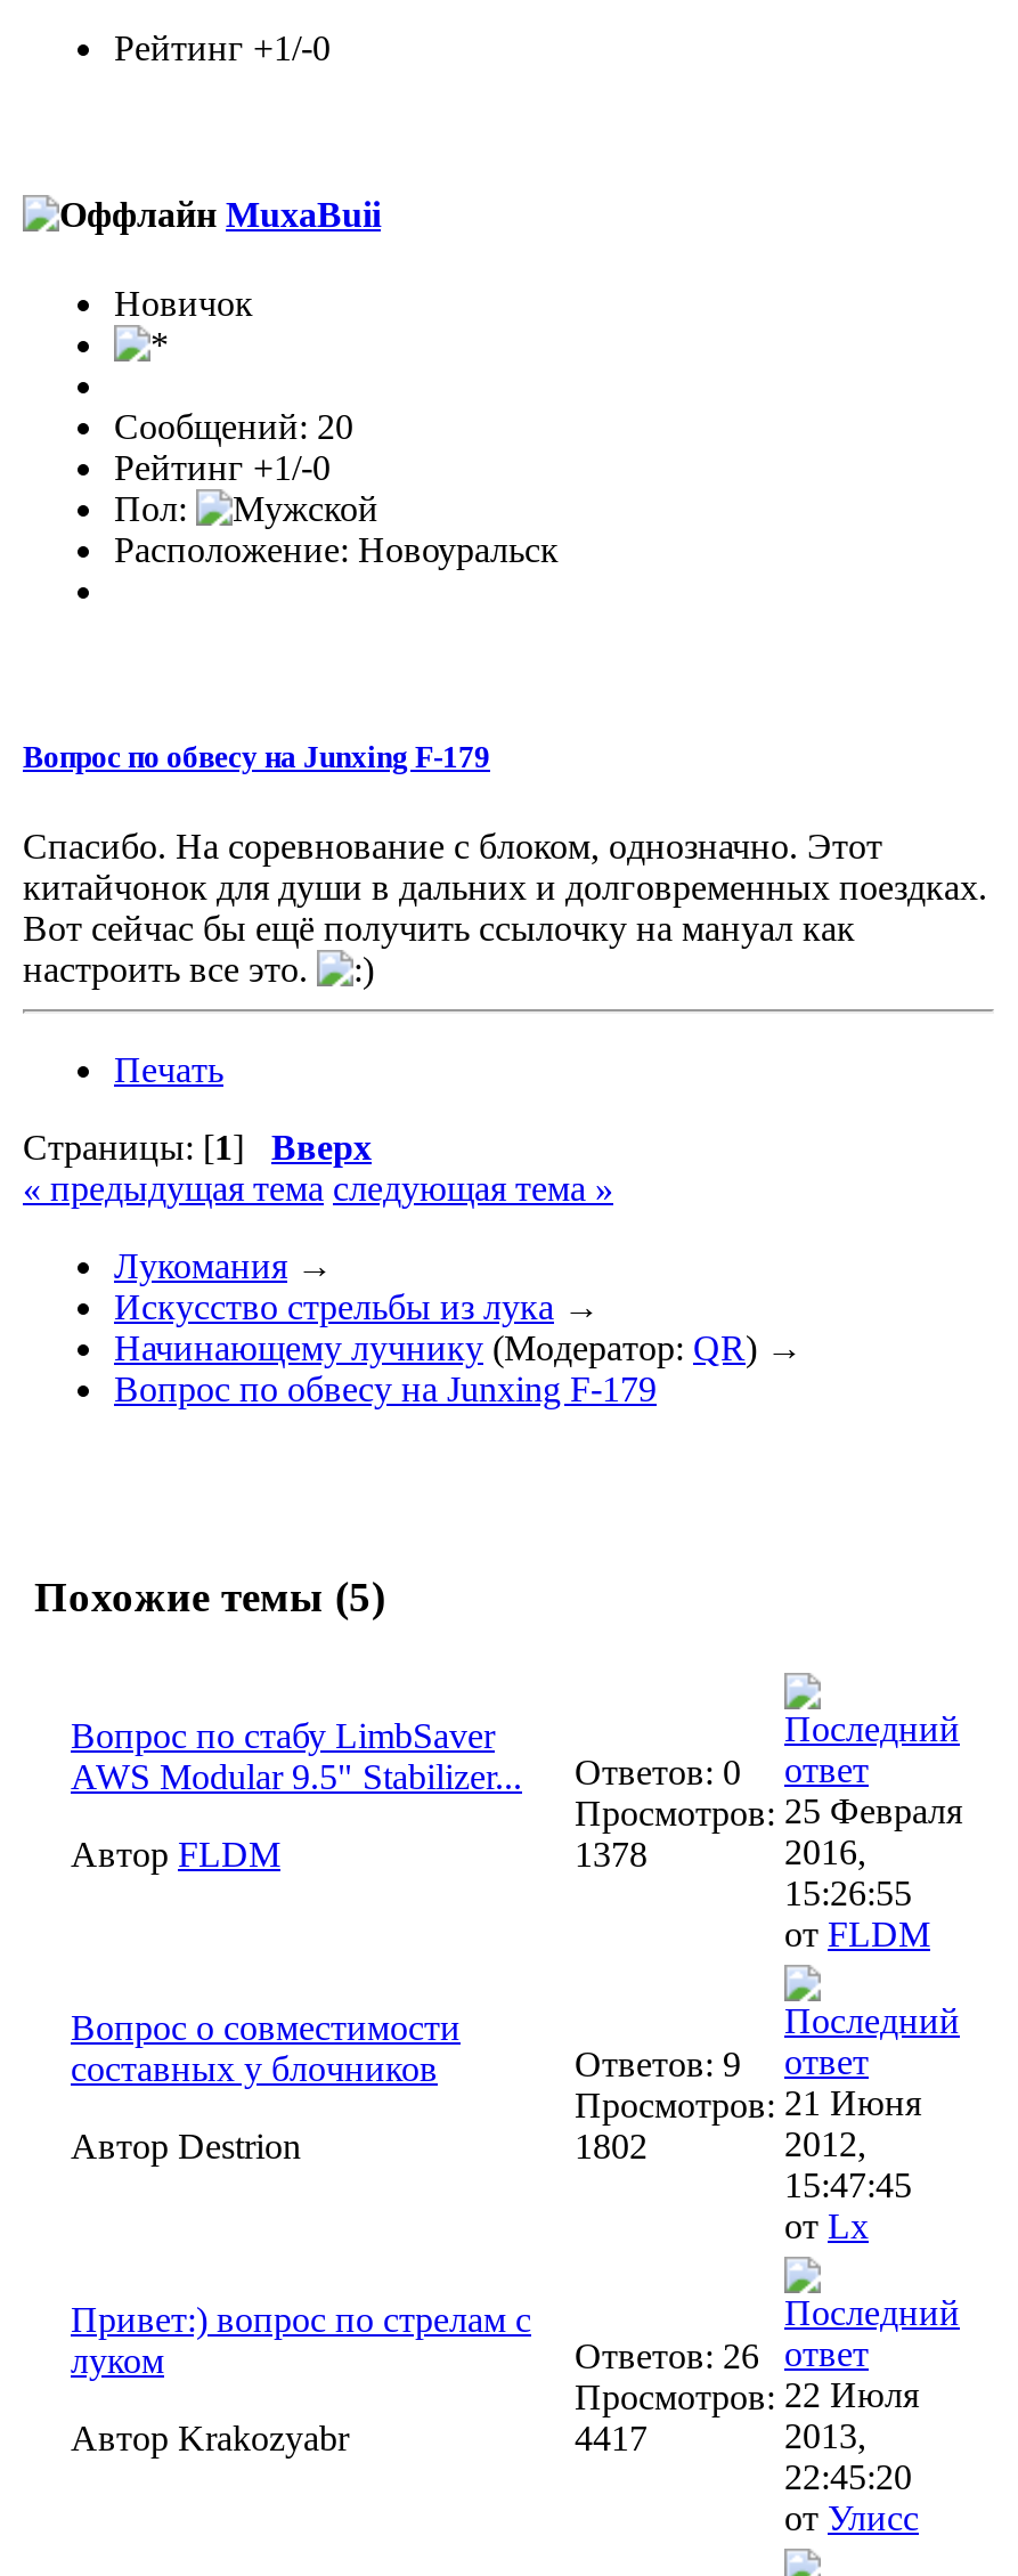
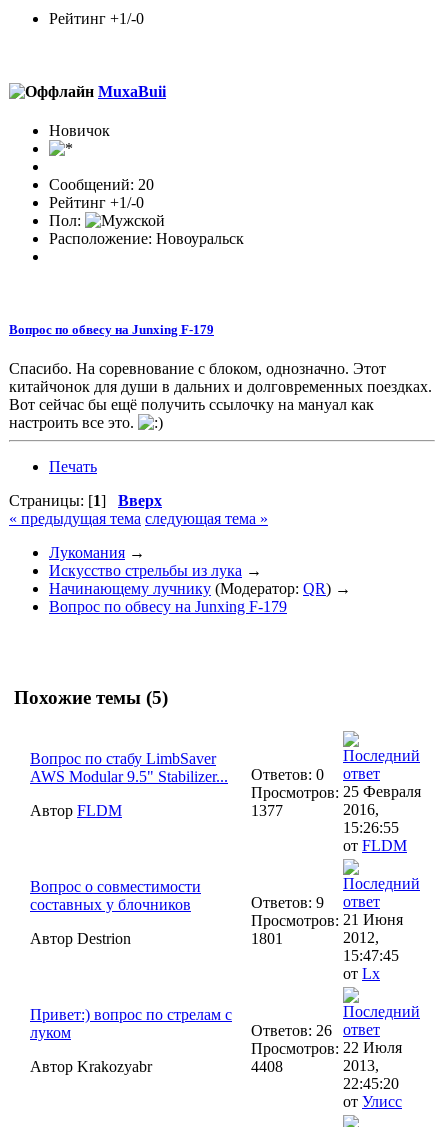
[575,1835,648,1873] 1378 -> [251,802,283,819] 1377
[575,2126,648,2165] 1802 -> [251,930,283,947] 1801
[575,2418,648,2457] 4417 -> [251,1058,283,1075] 4408

